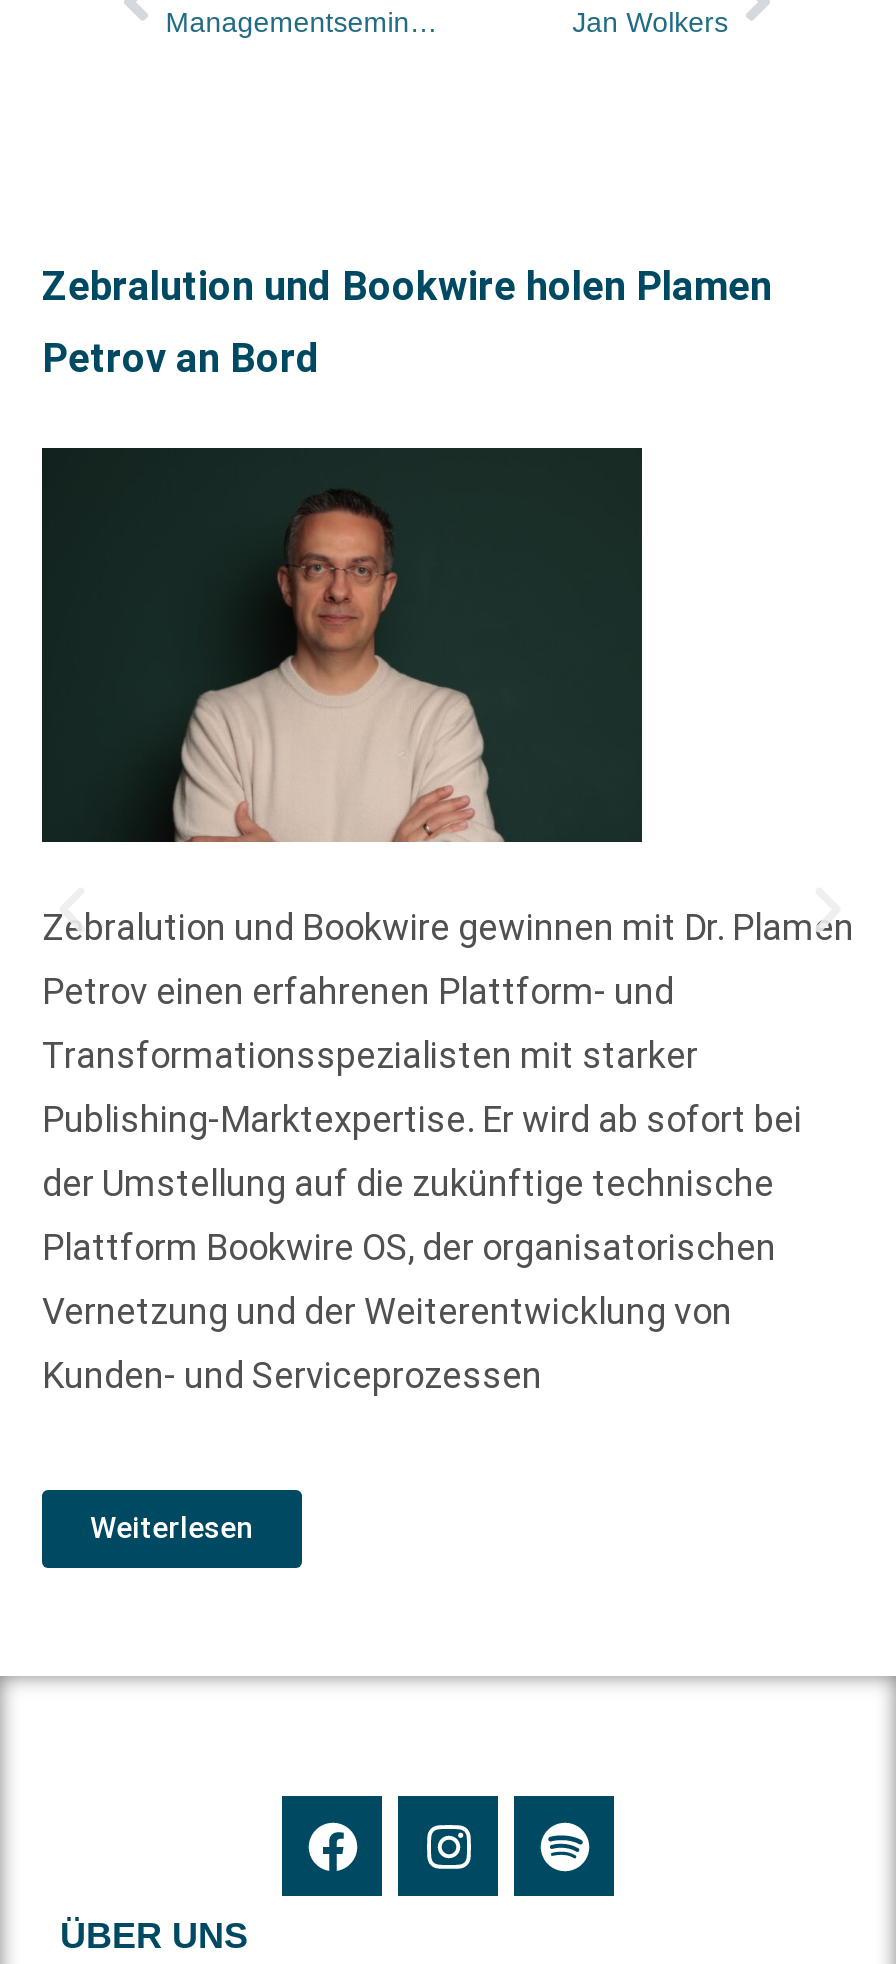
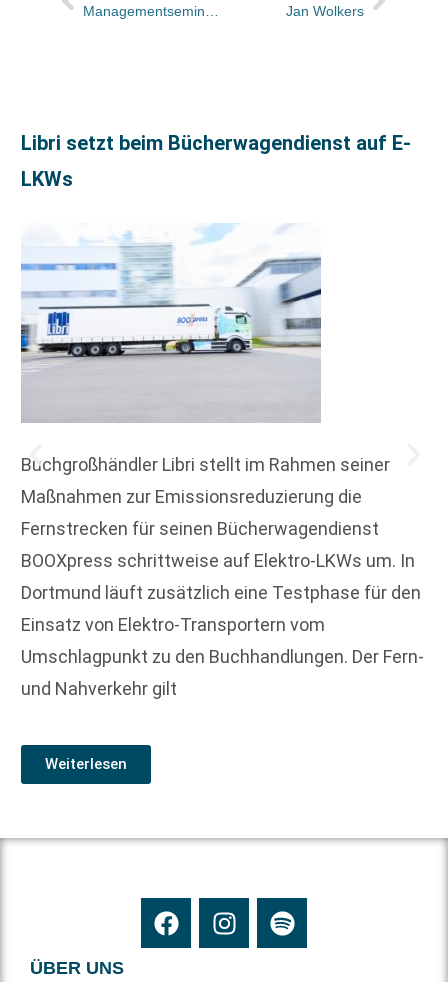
[42,262,772,310] Zebralution und Bookwire holen Plamen -> [21,131,411,155] Libri setzt beim Bücherwagendienst auf E-
[42,334,320,382] Petrov an Bord -> [21,167,73,191] LKWs
[40,446,854,948] [image] | Zebralution und Bookwire gewinnen mit Dr. Plamen -> [20,224,390,475] [image] | Buchgroßhändler Libri stellt im Rahmen seiner
[42,970,674,1012] Petrov einen erfahrenen Plattform- und -> [21,486,362,507] Maßnahmen zur Emissionsreduzierung die
[42,1034,698,1076] Transformationsspezialisten mit starker -> [21,518,379,539] Fernstrecken für seinen Bücherwagendienst
[42,1098,802,1140] Publishing-Marktexpertise. Er wird ab sofort bei -> [21,550,415,571] BOOXpress schrittweise auf Elektro-LKWs um. In
[42,1162,774,1204] der Umstellung auf die zukünftige technische -> [21,582,421,603] Dortmund läuft zusätzlich eine Testphase für den
[42,1226,776,1268] Plattform Bookwire OS, der organisatorischen -> [21,614,325,635] Einsatz von Elektro-Transportern vom
[42,1290,732,1332] Vernetzung und der Weiterentwicklung von -> [21,646,424,667] Umschlagpunkt zu den Buchhandlungen. Der Fern-
[42,1354,542,1396] Kunden- und Serviceprozessen -> [21,678,177,699] und Nahverkehr gilt

